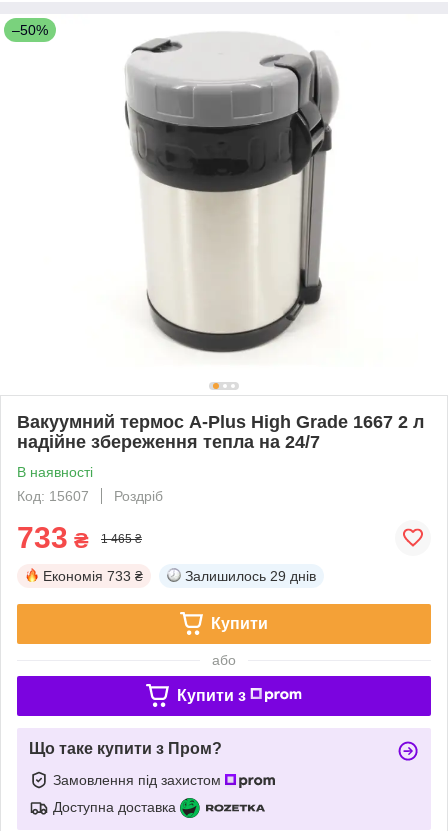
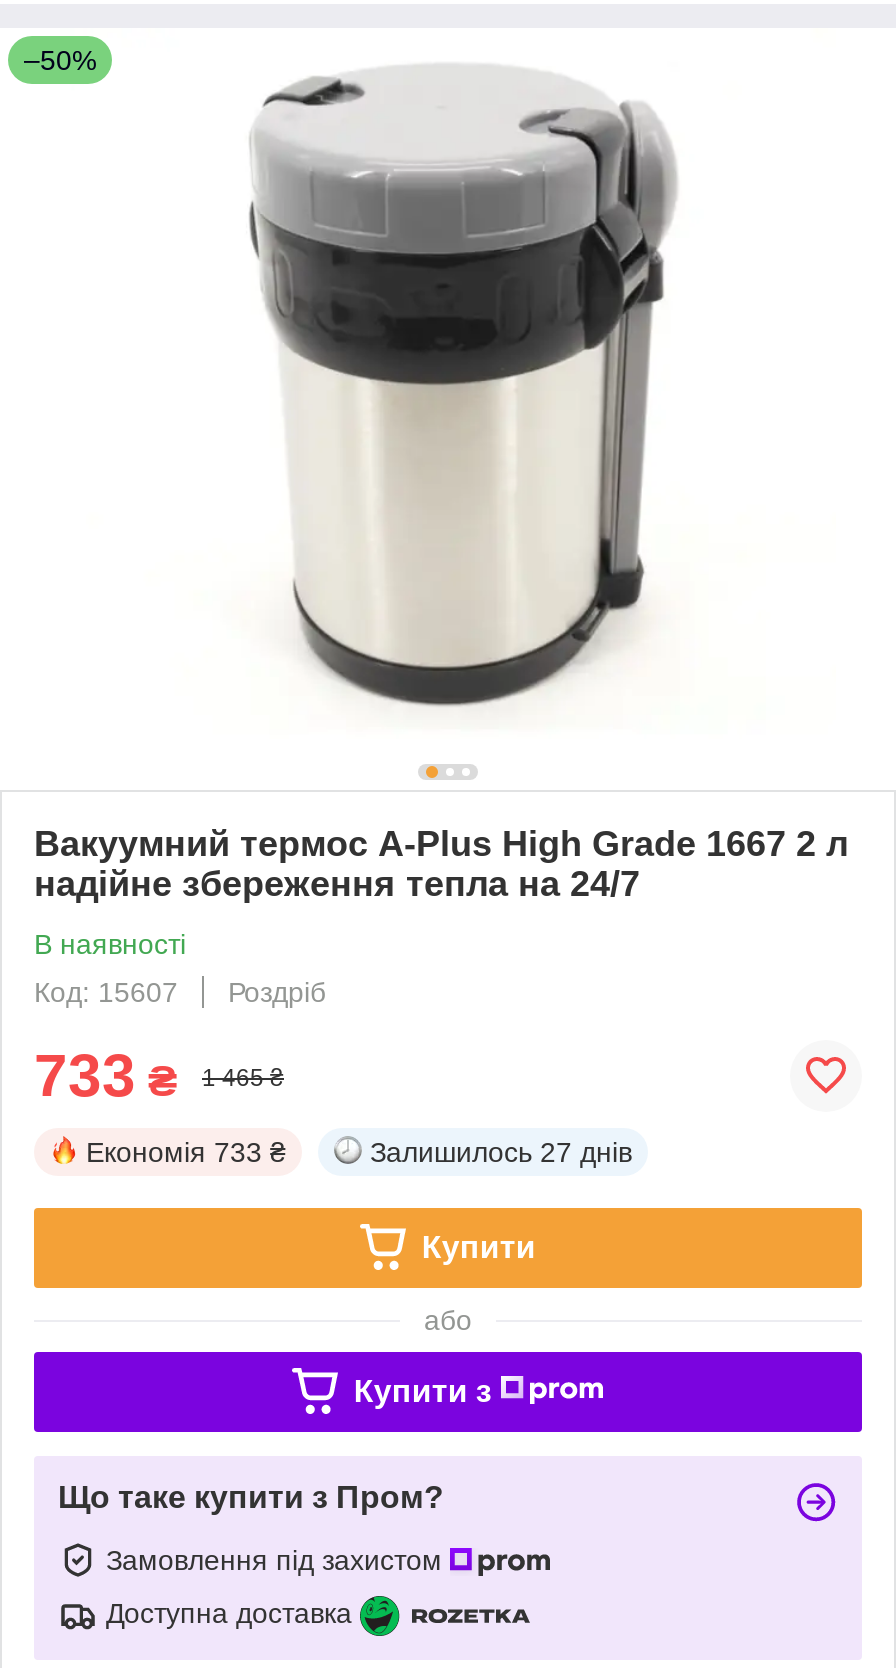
[185,568,316,584] Залишилось 29 днів -> [370,1136,632,1168] Залишилось 27 днів

